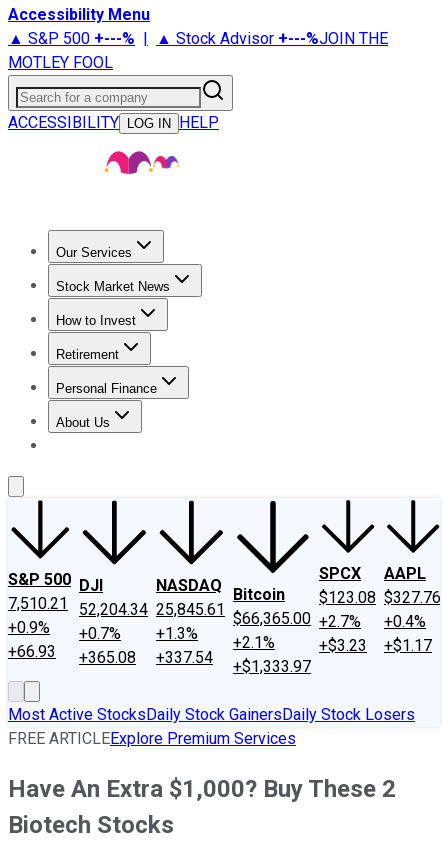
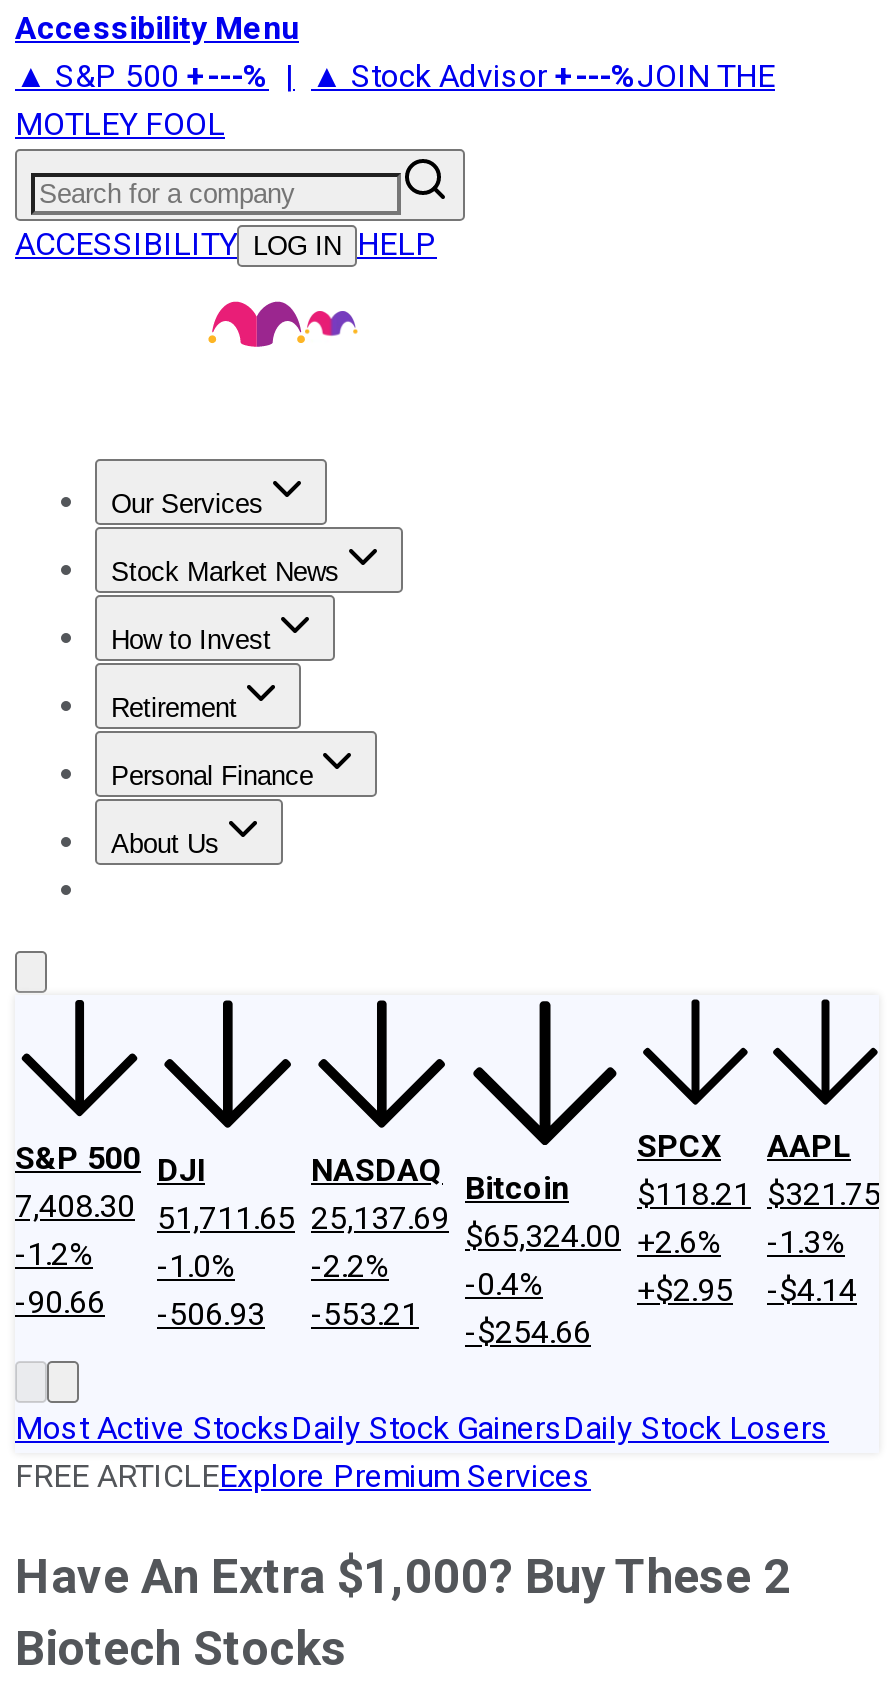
[319,588,376,607] $123.08 -> [637,1175,751,1213] $118.21
[384,588,441,607] $327.76 -> [767,1175,881,1213] $321.75
[8,594,68,613] 7,510.21 -> [15,1187,135,1225] 7,408.30
[79,600,148,619] 52,204.34 -> [157,1199,295,1237] 51,711.65
[156,600,225,619] 25,845.61 -> [311,1199,449,1237] 25,137.69
[233,609,311,628] $66,365.00 -> [465,1217,621,1255] $65,324.00
[319,612,361,631] +2.7% -> [637,1223,721,1261] +2.6%
[384,612,426,631] +0.4% -> [767,1223,845,1261] -1.3%
[8,618,50,637] +0.9% -> [15,1235,93,1273] -1.2%
[79,624,121,643] +0.7% -> [157,1247,235,1285] -1.0%
[156,624,198,643] +1.3% -> [311,1247,389,1285] -2.2%
[233,633,275,652] +2.1% -> [465,1265,543,1303] -0.4%
[319,636,367,655] +$3.23 -> [637,1271,733,1309] +$2.95
[384,636,432,655] +$1.17 -> [767,1271,857,1309] -$4.14
[8,642,56,661] +66.93 -> [15,1283,105,1321] -90.66
[79,648,136,667] +365.08 -> [157,1295,265,1333] -506.93
[156,648,213,667] +337.54 -> [311,1295,419,1333] -553.21
[233,657,311,676] +$1,333.97 -> [465,1313,591,1351] -$254.66

